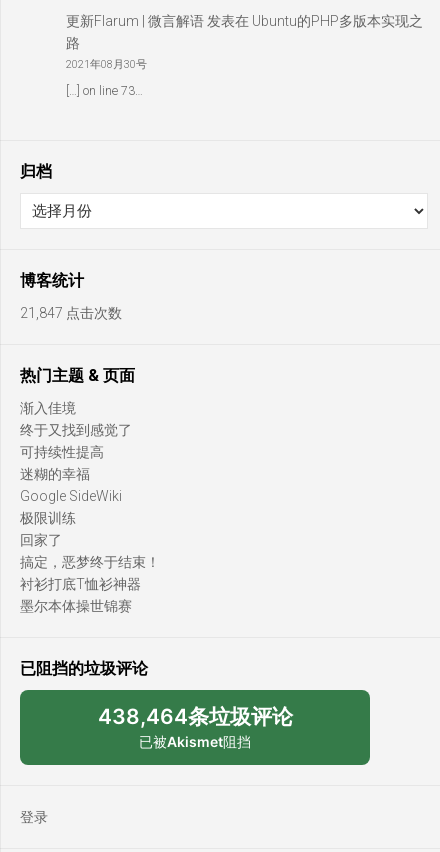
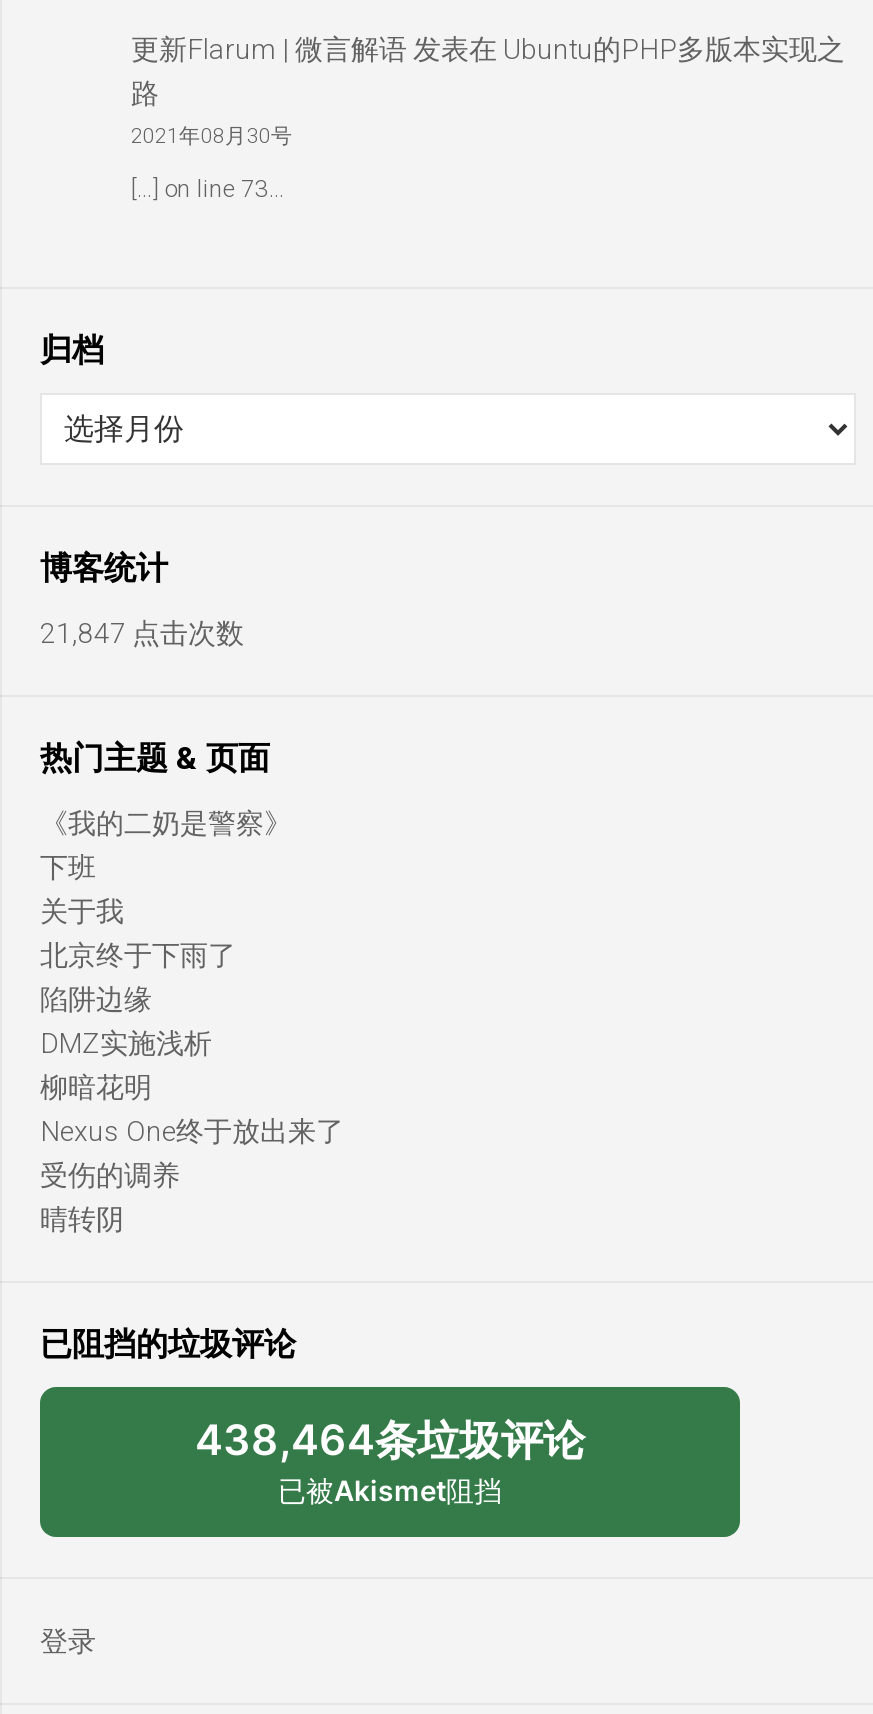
[20,399,160,613] 渐入佳境 | 终于又找到感觉了 | 可持续性提高 | 迷糊的幸福 | Google SideWiki | 极限训练 | 回家了 | 搞定，恶梦终于结束！ | 衬衫打底T恤衫神器 | 墨尔本体操世锦赛 -> [40,806,344,1234] 《我的二奶是警察》 | 下班 | 关于我 | 北京终于下雨了 | 陷阱边缘 | DMZ实施浅析 | 柳暗花明 | Nexus One终于放出来了 | 受伤的调养 | 晴转阴

